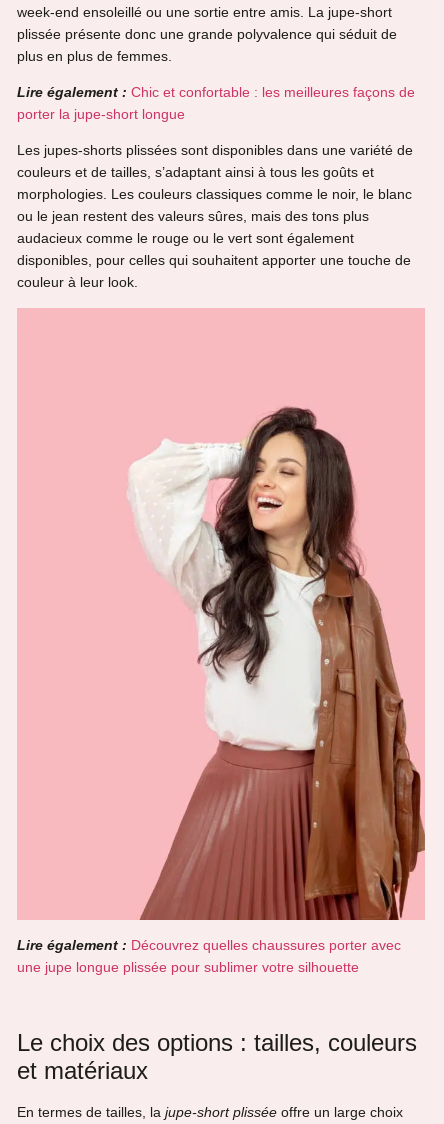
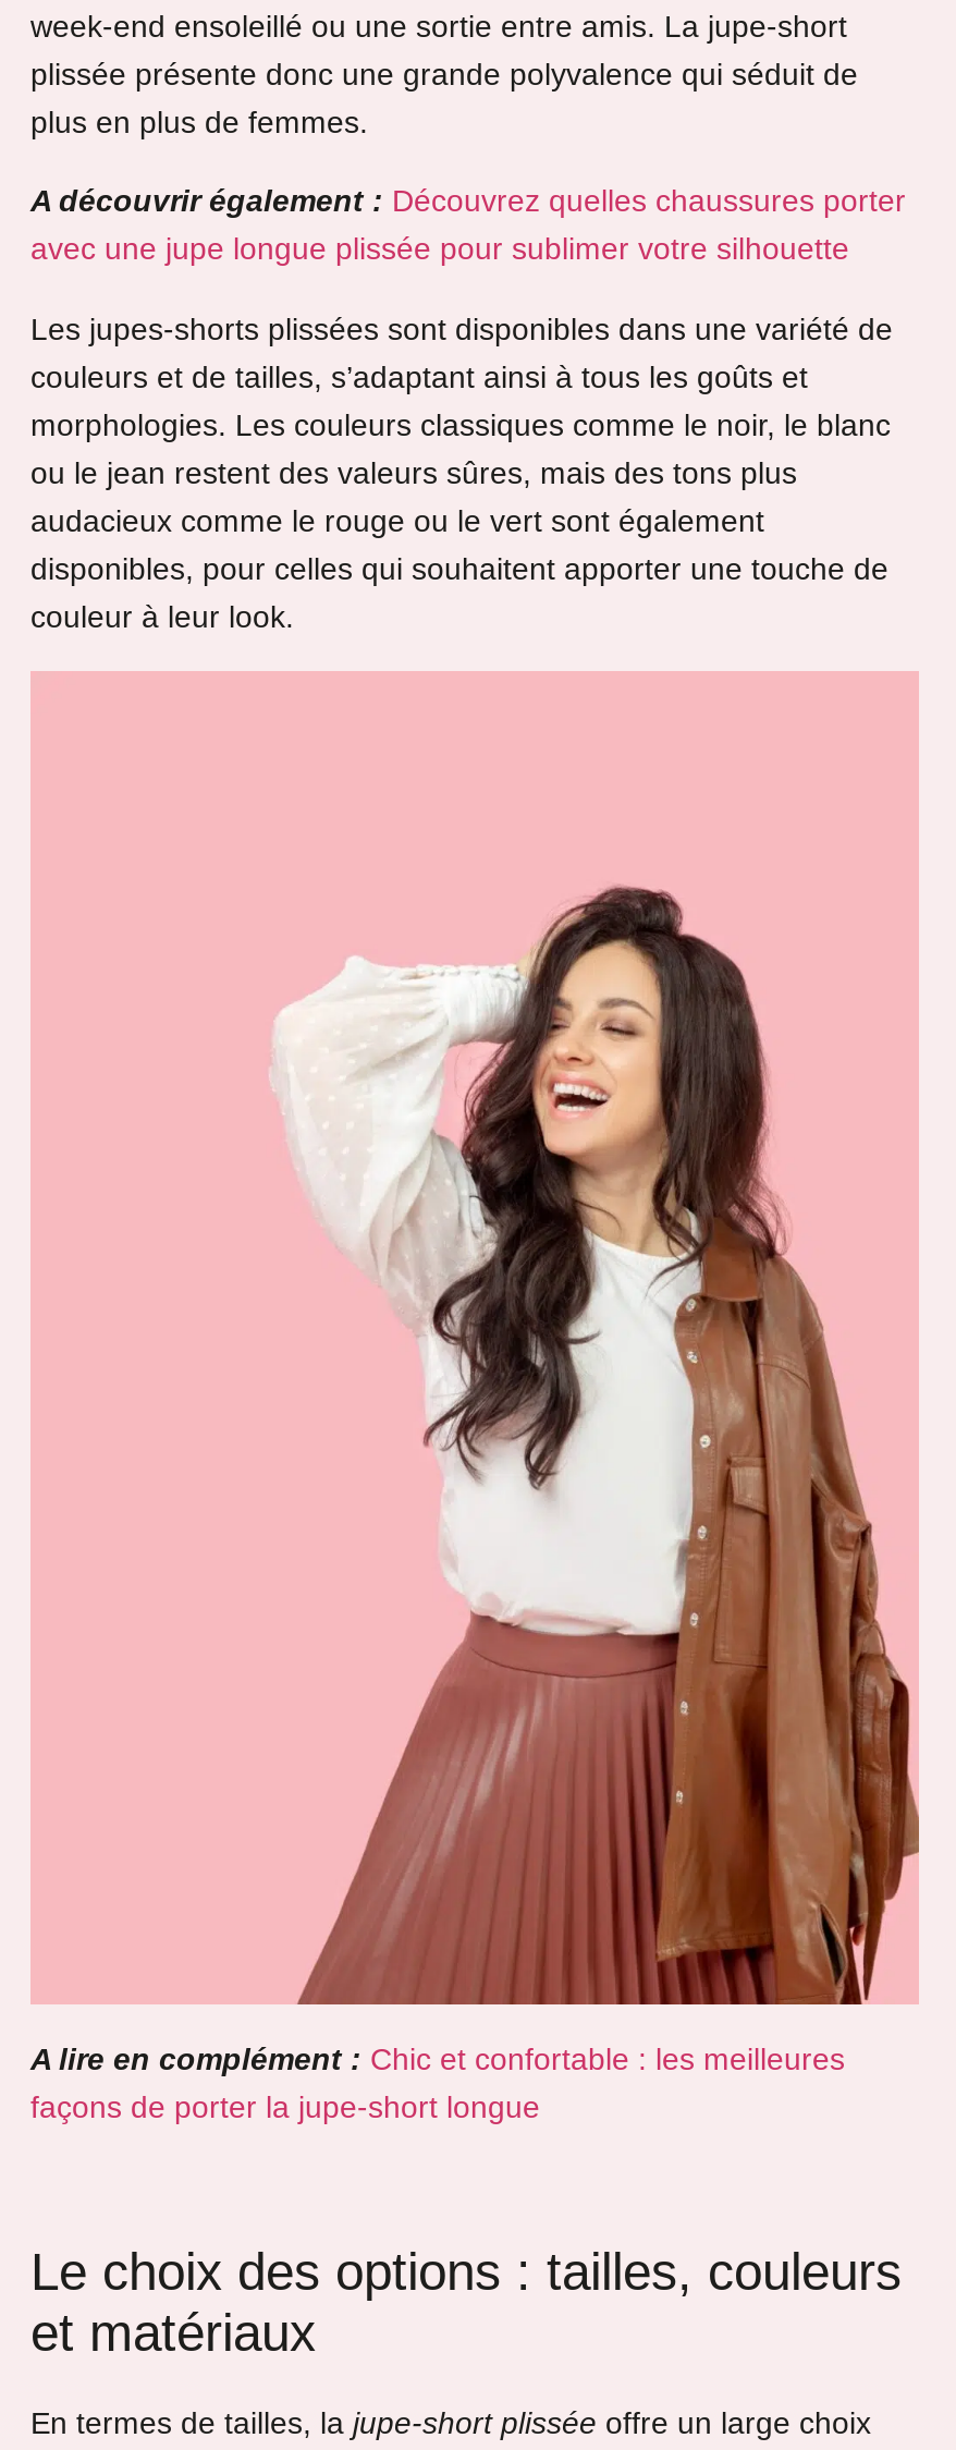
[17,84,415,122] Lire également : Chic et confortable : les meilleures façons de | porter la jupe-short longue -> [30,183,906,266] A découvrir également : Découvrez quelles chaussures porter | avec une jupe longue plissée pour sublimer votre silhouette
[17,937,401,975] Lire également : Découvrez quelles chaussures porter avec | une jupe longue plissée pour sublimer votre silhouette -> [30,2042,845,2125] A lire en complément : Chic et confortable : les meilleures | façons de porter la jupe-short longue

